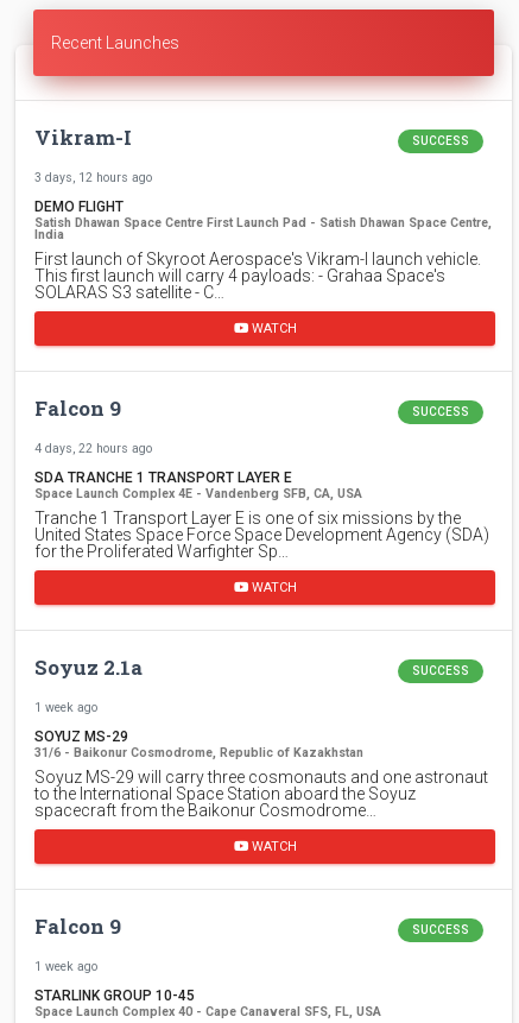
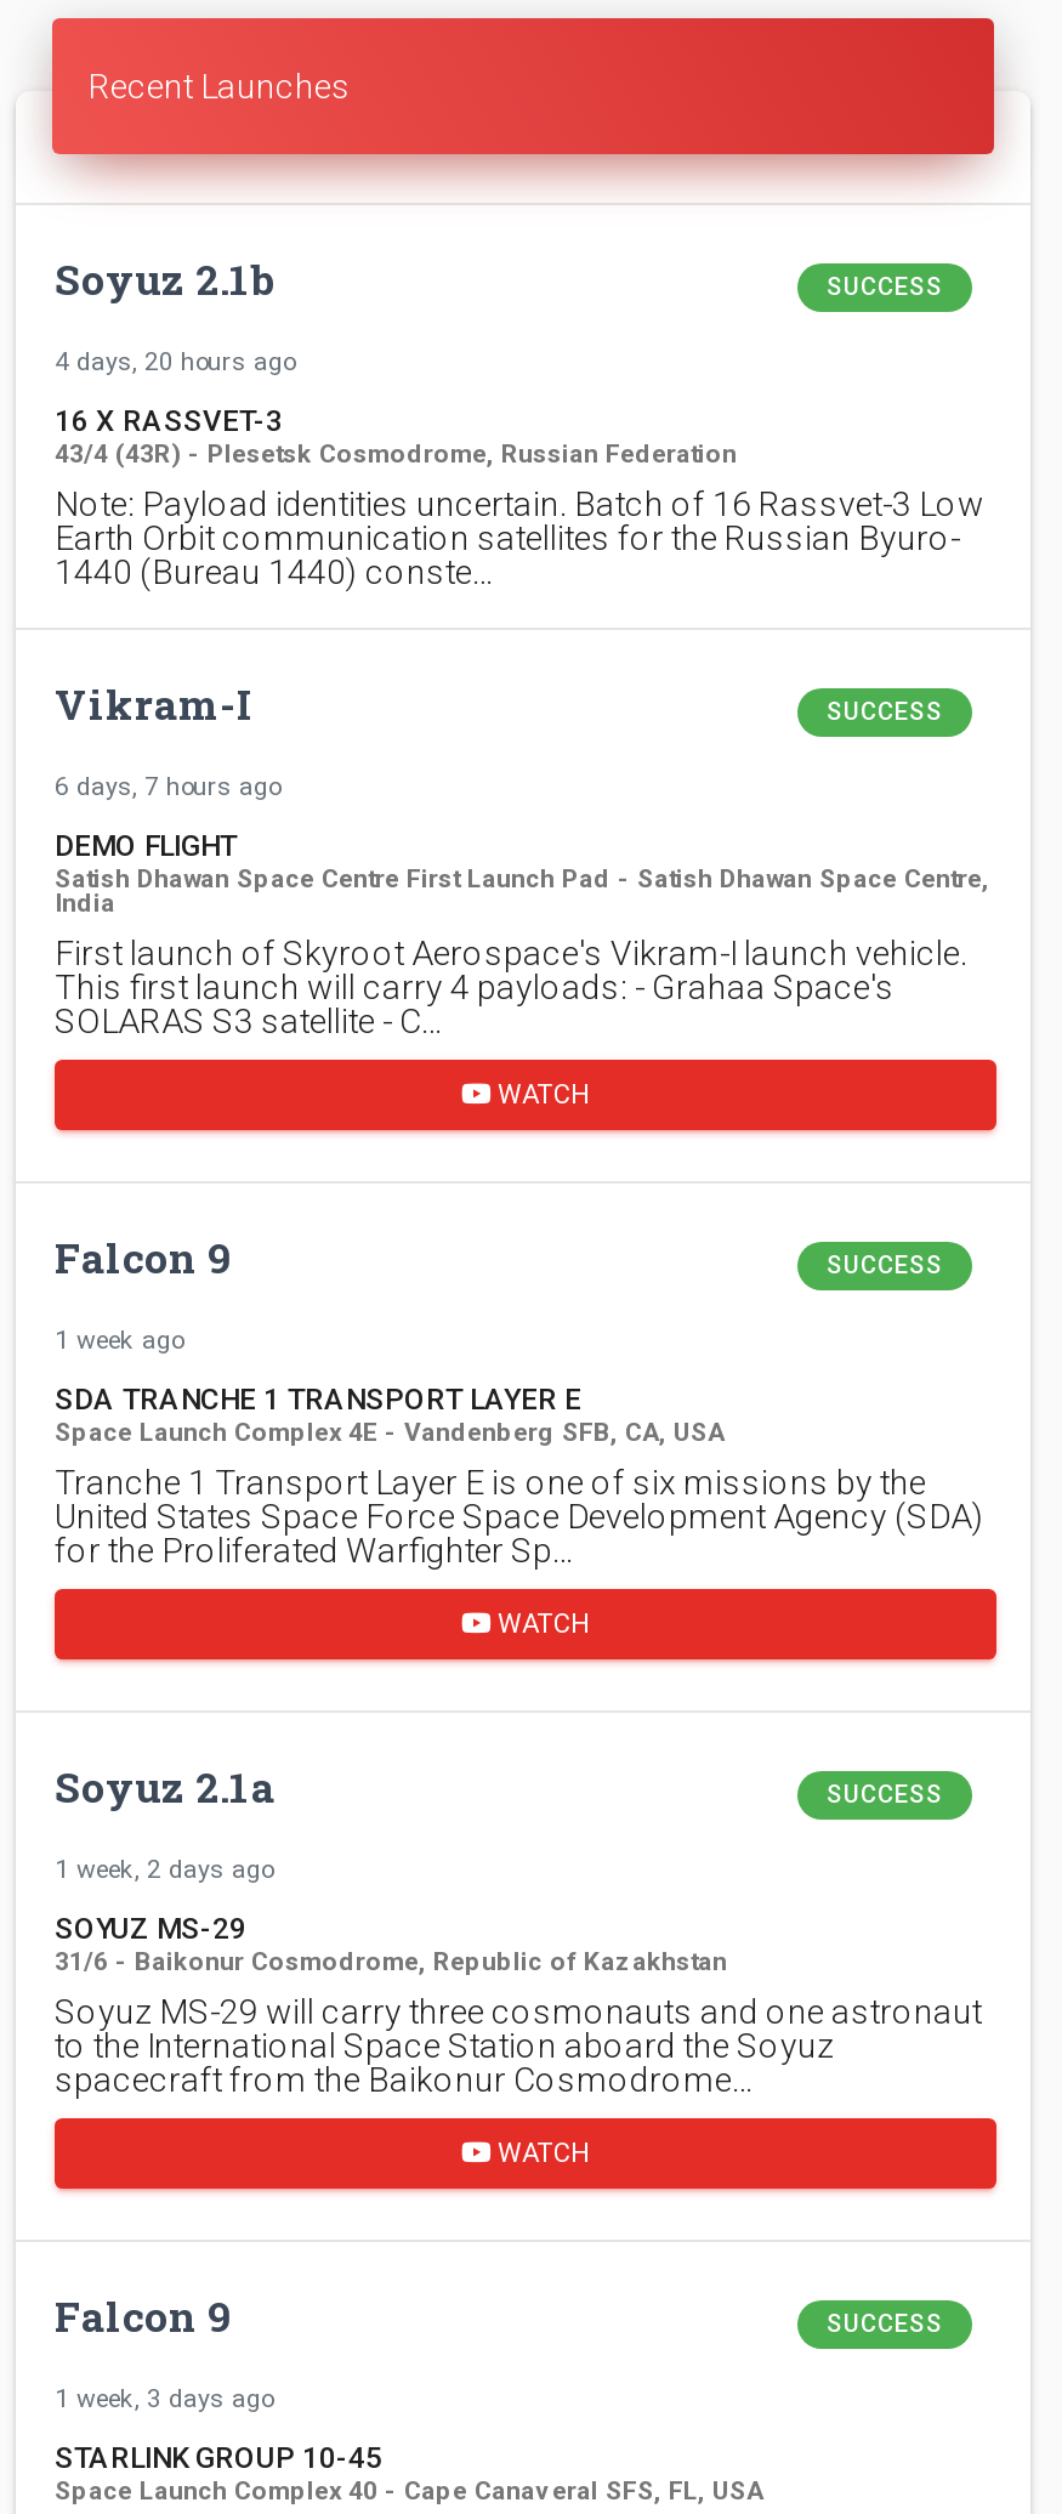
none -> [55,251,984,591] Soyuz 2.1b | SUCCESS | 4 days, 20 hours ago | 16 X RASSVET-3 | 43/4 (43R) - Plesetsk Cosmodrome, Russian Federation | Note: Payload identities uncertain. Batch of 16 Rassvet-3 Low | Earth Orbit communication satellites for the Russian Byuro- | 1440 (Bureau 1440) conste…
[34,170,152,185] 3 days, 12 hours ago -> [55,771,280,802] 6 days, 7 hours ago
[34,441,152,456] 4 days, 22 hours ago -> [55,1324,183,1356] 1 week ago
[34,700,97,715] 1 week ago -> [55,1854,273,1885] 1 week, 2 days ago
[34,959,97,974] 1 week ago -> [55,2383,273,2414] 1 week, 3 days ago

